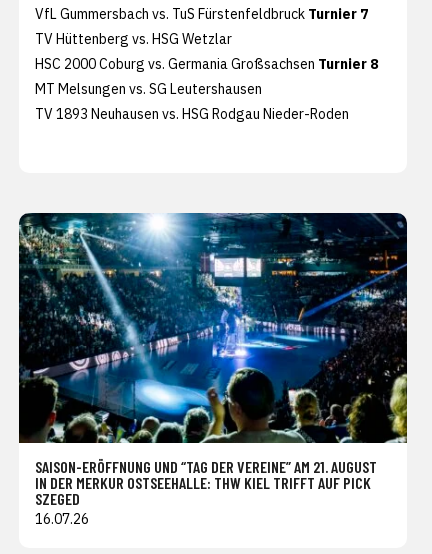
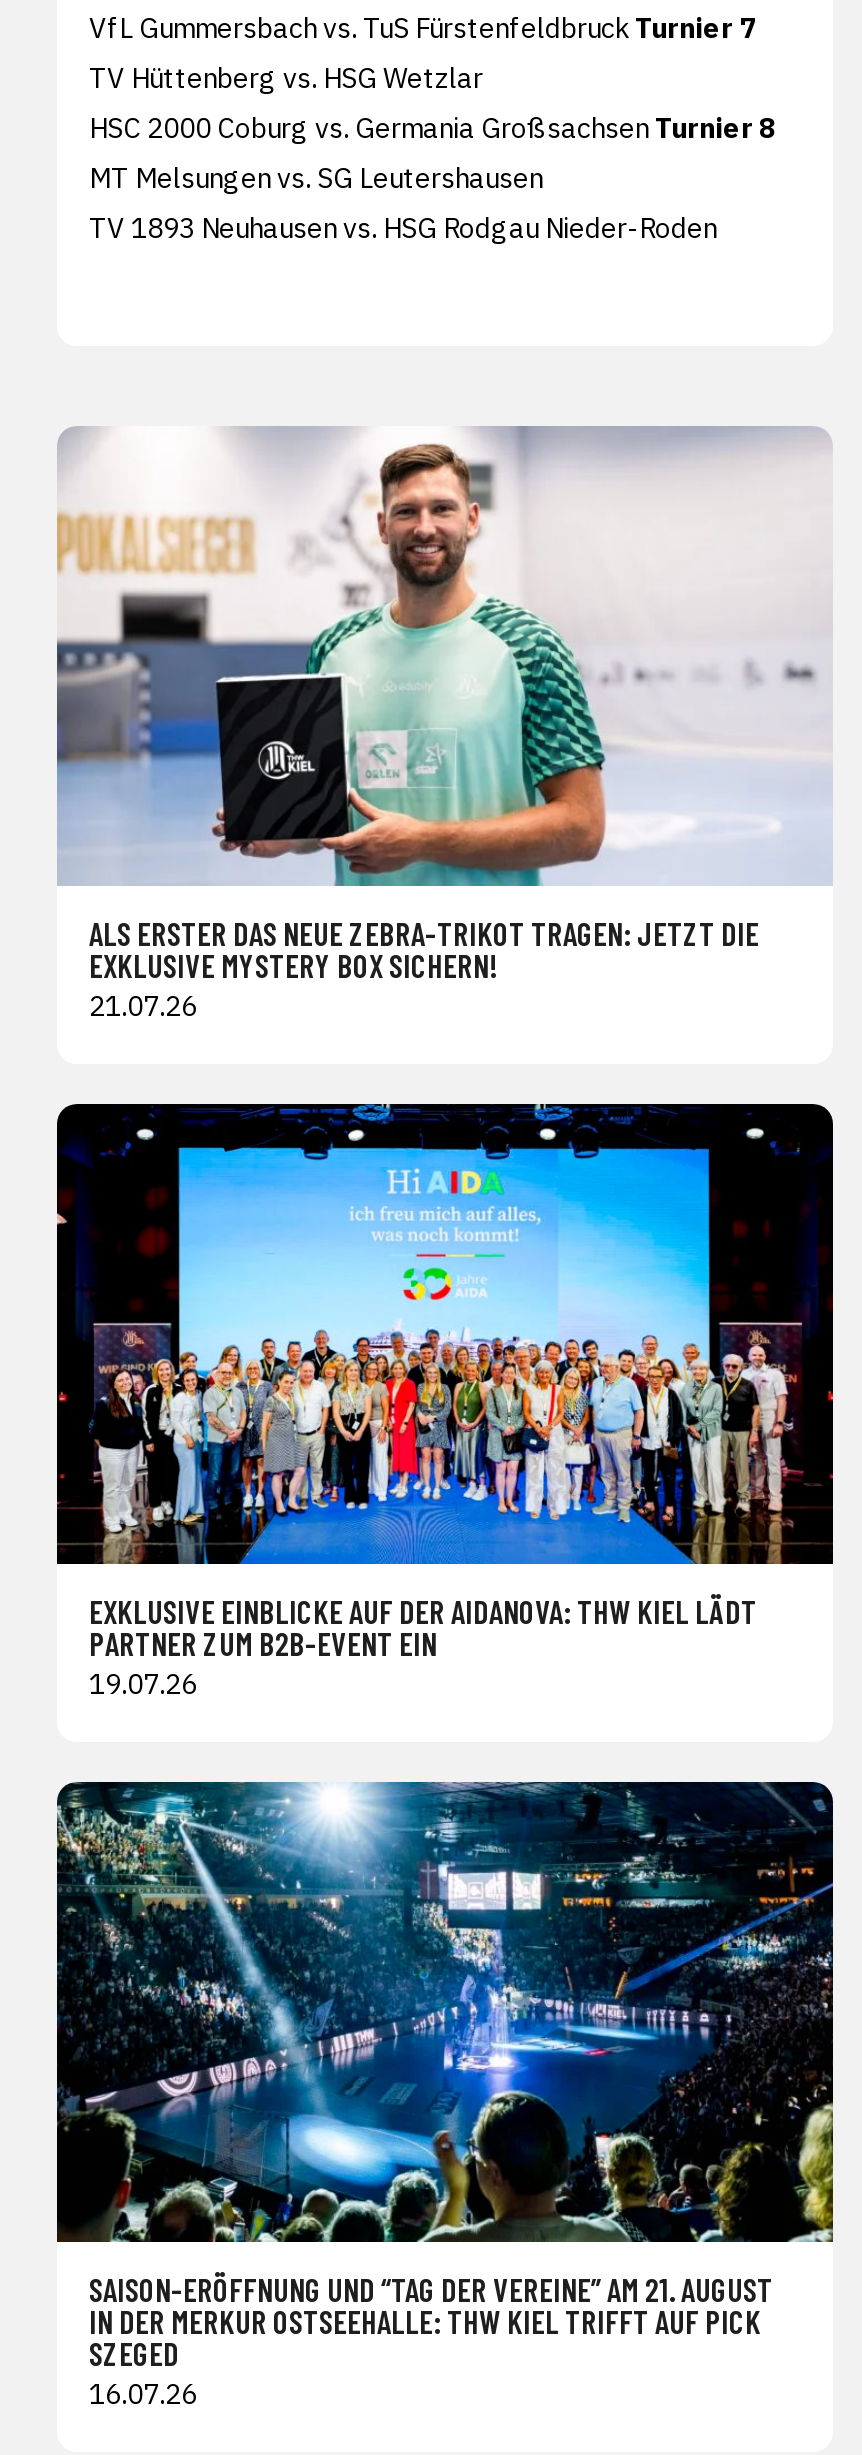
none -> [55,426,833,1023] [image] | ALS ERSTER DAS NEUE ZEBRA-TRIKOT TRAGEN: JETZT DIE | EXKLUSIVE MYSTERY BOX SICHERN! | 21.07.26
none -> [55,1102,835,1701] [image] | EXKLUSIVE EINBLICKE AUF DER AIDANOVA: THW KIEL LÄDT | PARTNER ZUM B2B-EVENT EIN | 19.07.26

